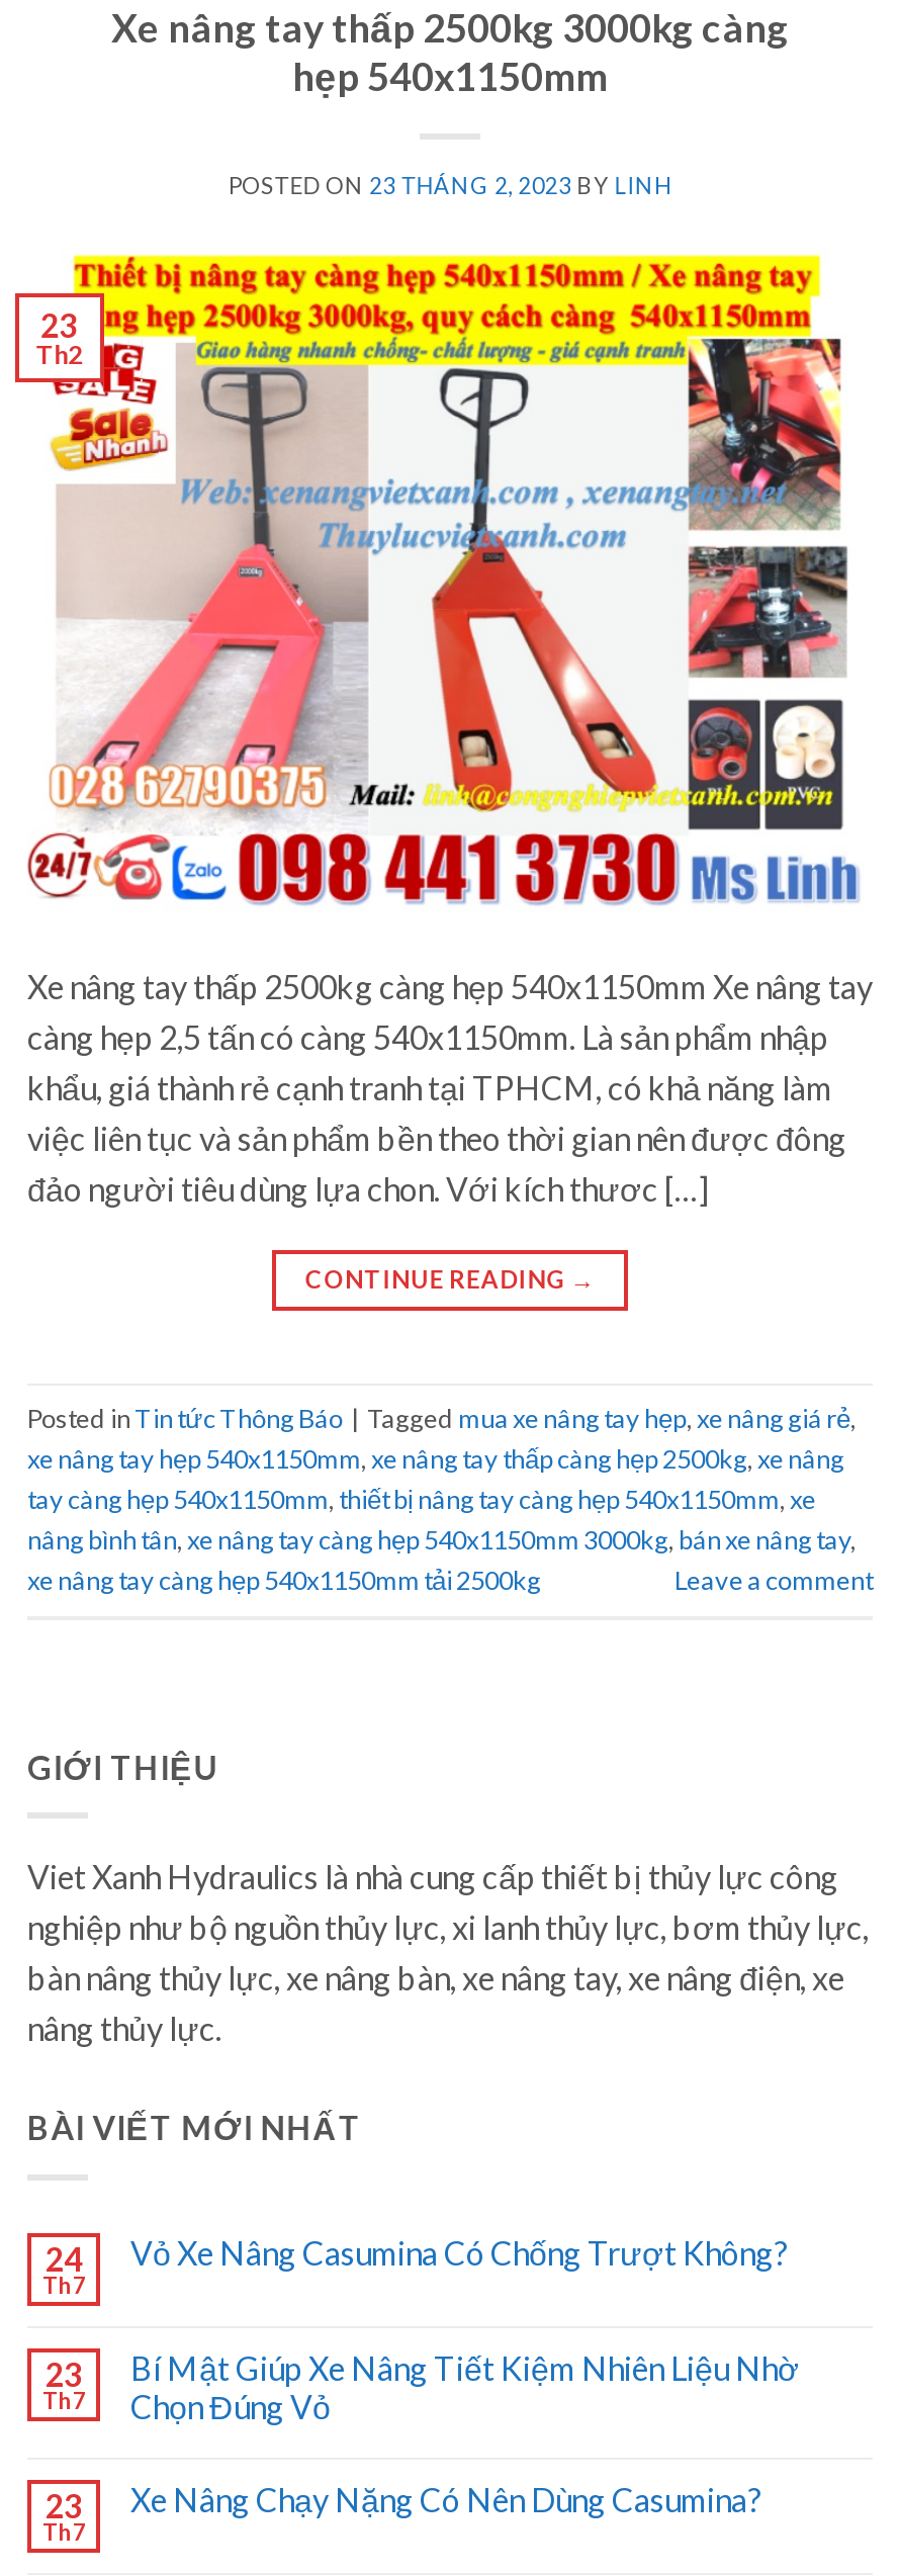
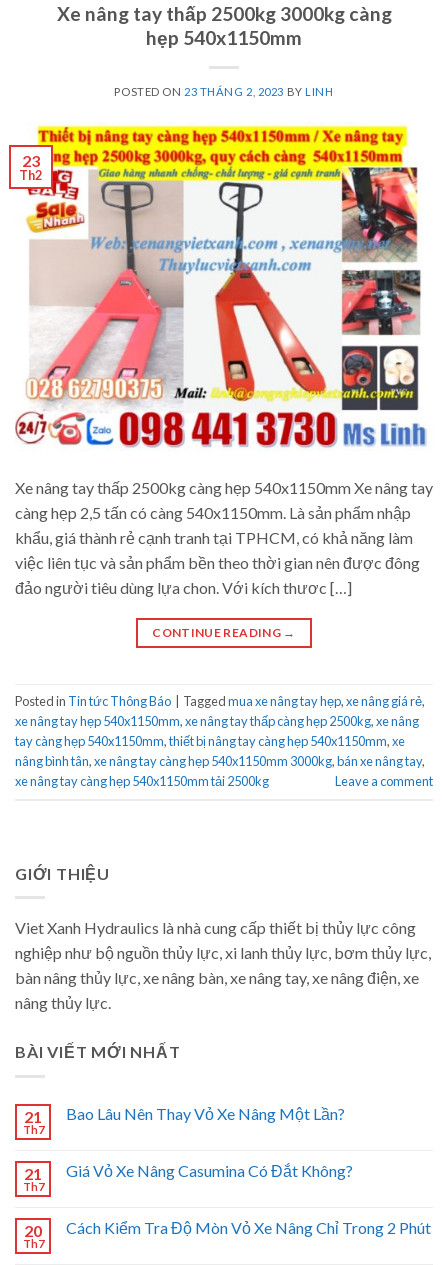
[46,2239,82,2278] 24 -> [24,1107,42,1126] 21
[130,2233,788,2272] Vỏ Xe Nâng Casumina Có Chống Trượt Không? -> [66,1104,345,1123] Bao Lâu Nên Thay Vỏ Xe Nâng Một Lần?
[46,2355,82,2393] 23 -> [24,1164,42,1183] 21
[130,2348,800,2425] Bí Mật Giúp Xe Nâng Tiết Kiệm Nhiên Liệu Nhờ | Chọn Đúng Vỏ -> [66,1161,353,1180] Giá Vỏ Xe Nâng Casumina Có Đắt Không?
[46,2486,82,2524] 23 -> [24,1221,42,1240] 20
[130,2480,761,2518] Xe Nâng Chạy Nặng Có Nên Dùng Casumina? -> [66,1218,431,1237] Cách Kiểm Tra Độ Mòn Vỏ Xe Nâng Chỉ Trong 2 Phút

